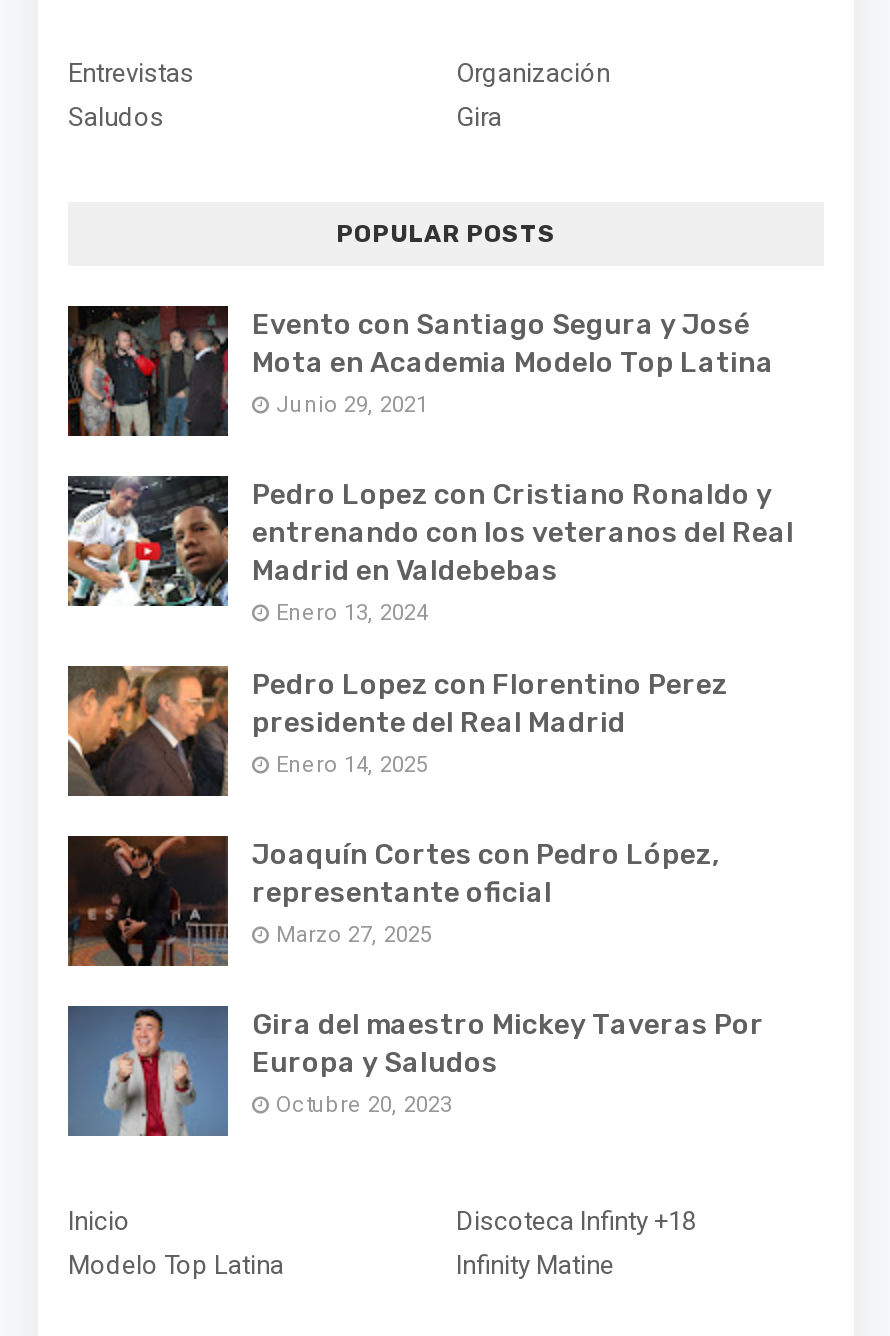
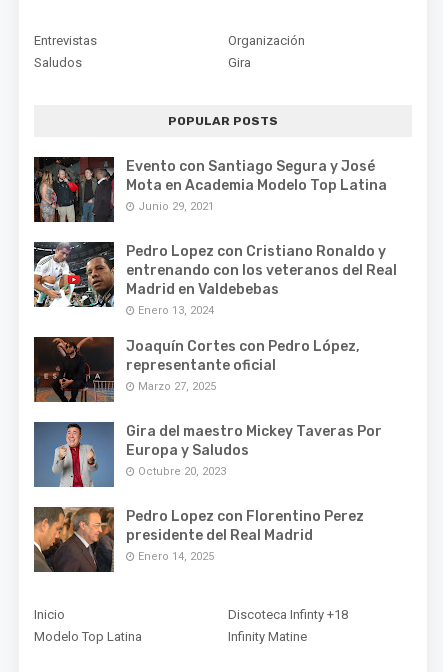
moved [68,666,728,798] -> [33,506,364,573]: [image] | Pedro Lopez con Florentino Perez | presidente del Real Madrid | Enero 14, 2025
moved [64,834,764,1118] -> [32,336,382,478]: [image] | Joaquín Cortes con Pedro López, | representante oficial | Marzo 27, 2025 | Gira del maestro Mickey Taveras Por | Europa y Saludos | Octubre 20, 2023

